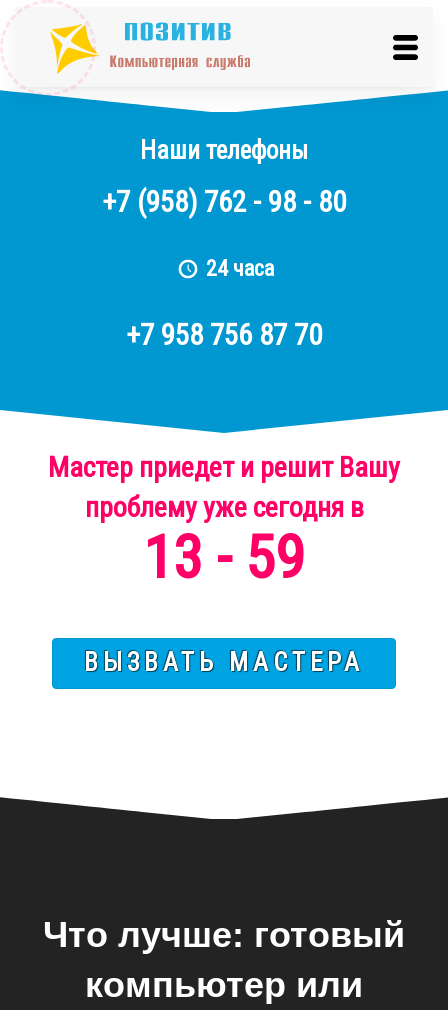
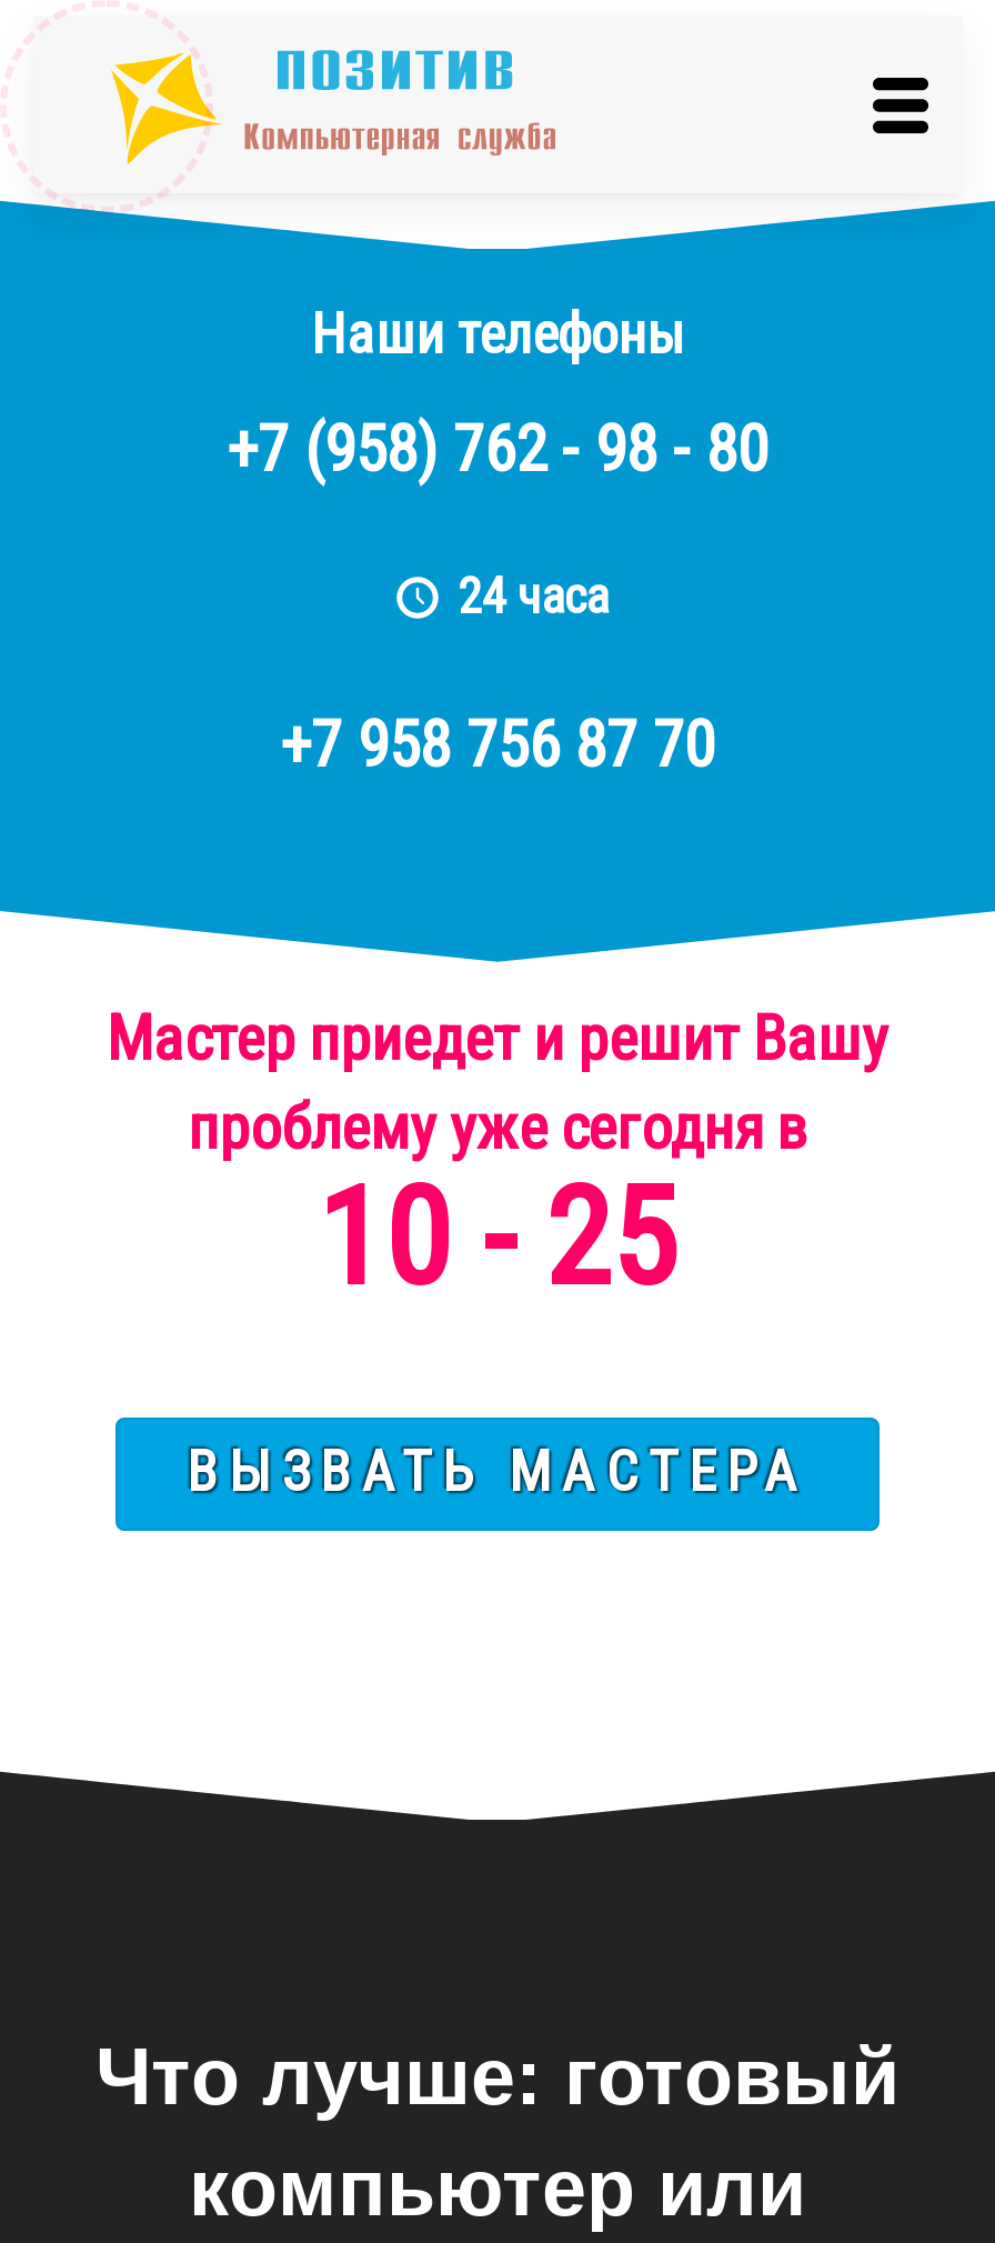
[143,522,305,593] 13 - 59 -> [318,1160,677,1318] 10 - 25

